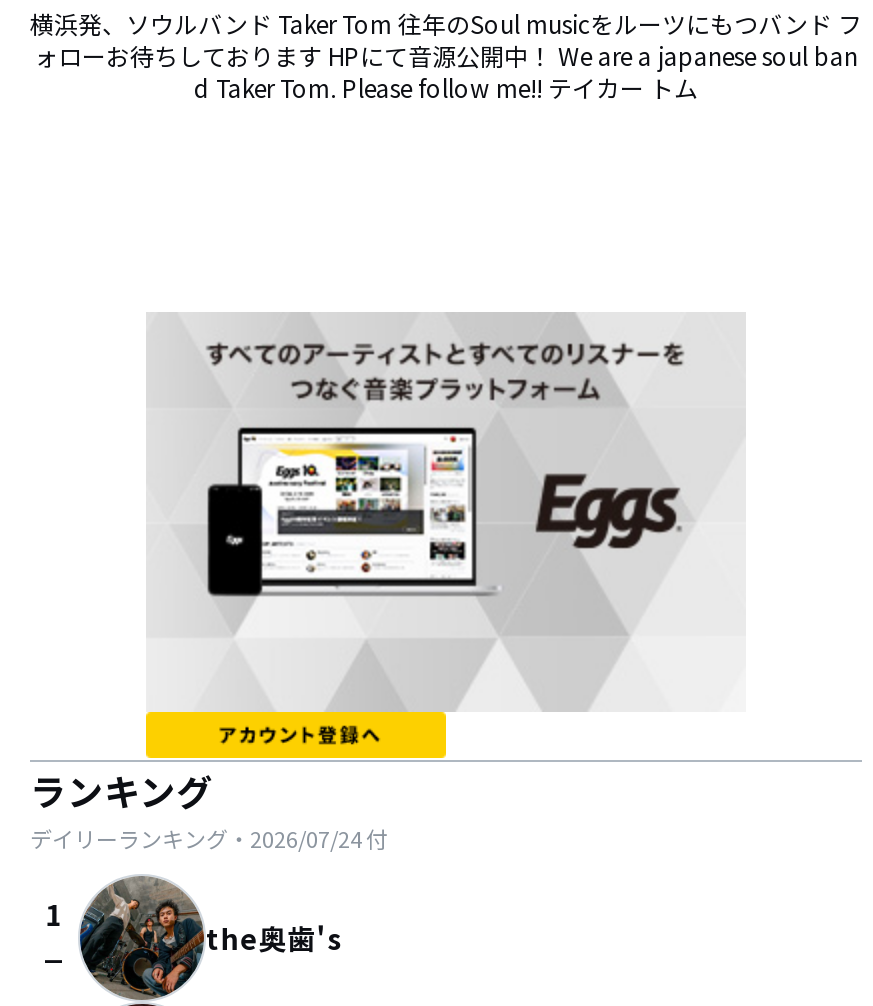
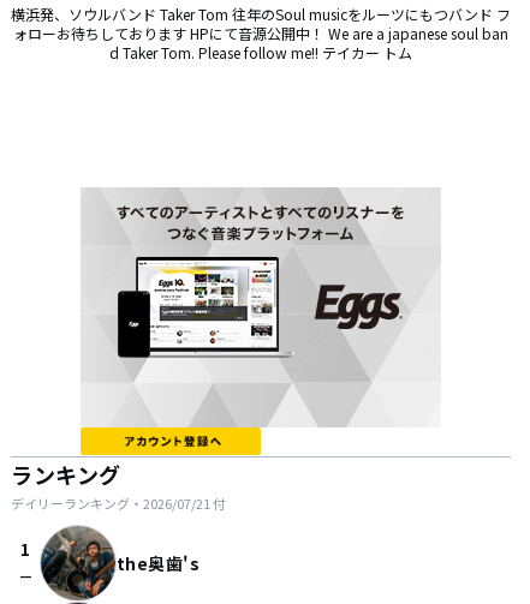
[30,822,388,854] デイリーランキング・2026/07/24付 -> [11,494,226,513] デイリーランキング・2026/07/21付

